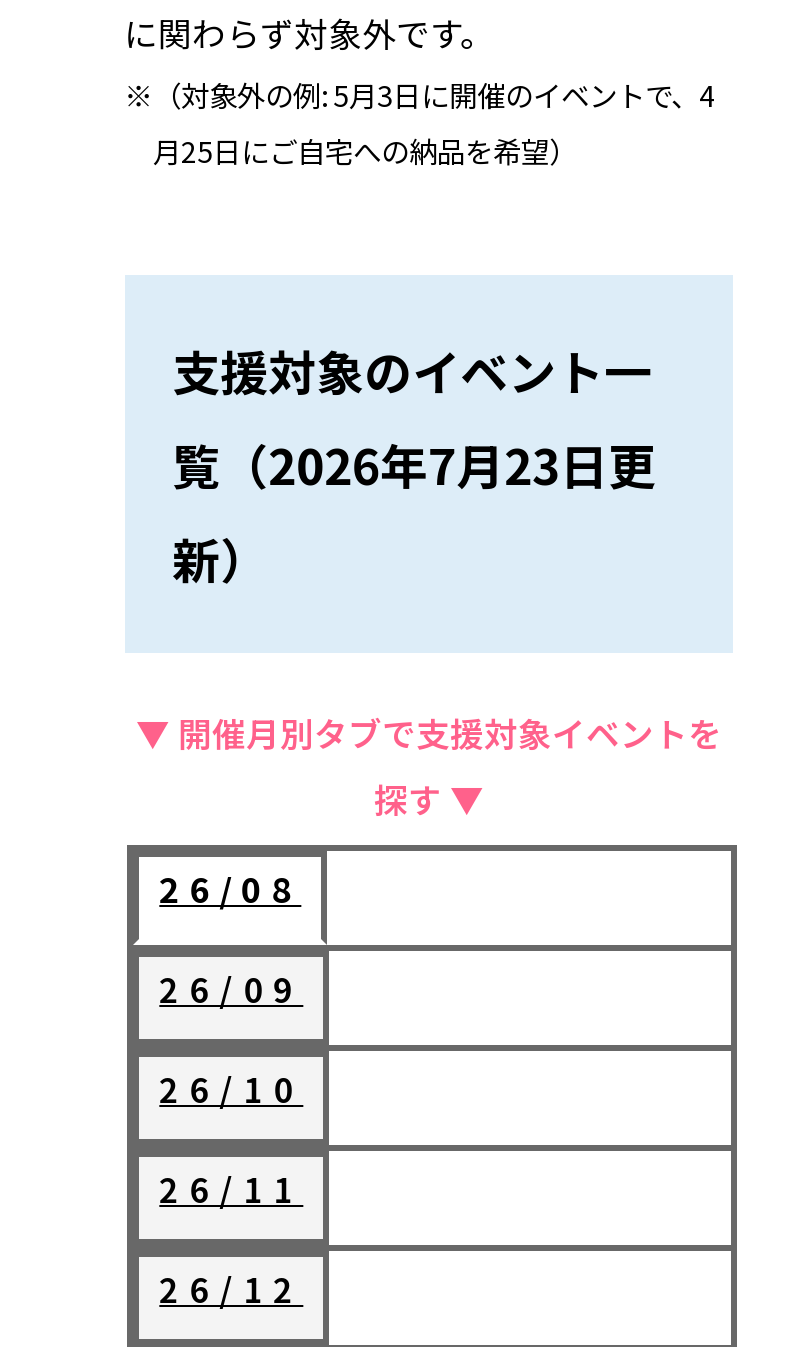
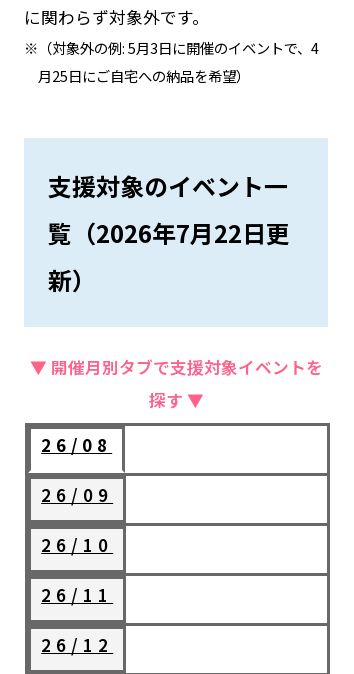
[172,429,656,499] 覧（2026年7月23日更 -> [48,215,290,250] 覧（2026年7月22日更

